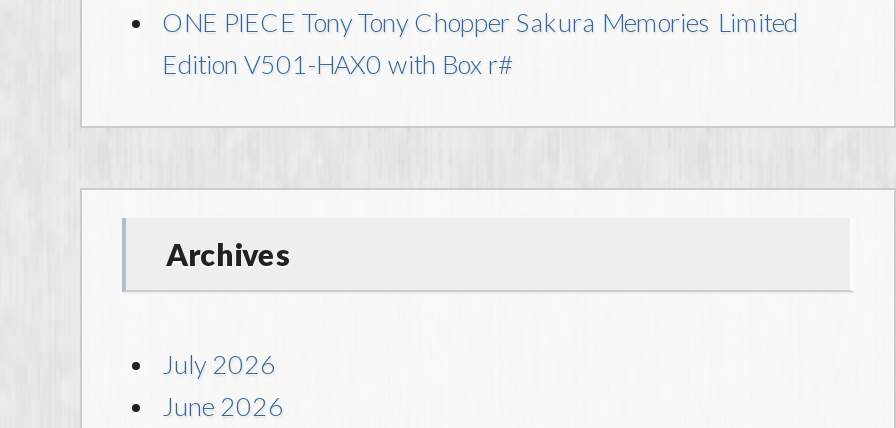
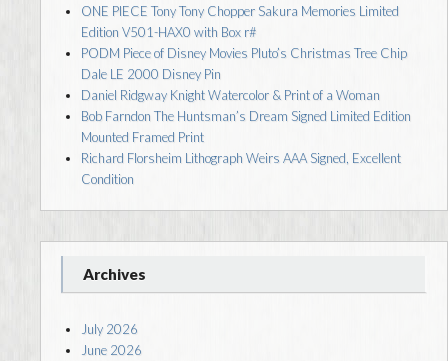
none -> [81,45,411,187] PODM Piece of Disney Movies Pluto’s Christmas Tree Chip | Dale LE 2000 Disney Pin | Daniel Ridgway Knight Watercolor & Print of a Woman | Bob Farndon The Huntsman’s Dream Signed Limited Edition | Mounted Framed Print | Richard Florsheim Lithograph Weirs AAA Signed, Excellent | Condition

